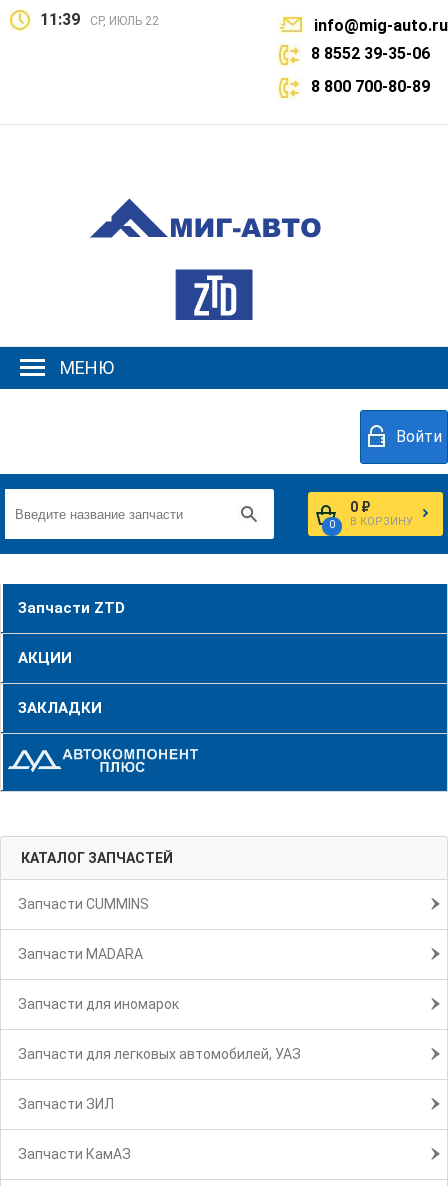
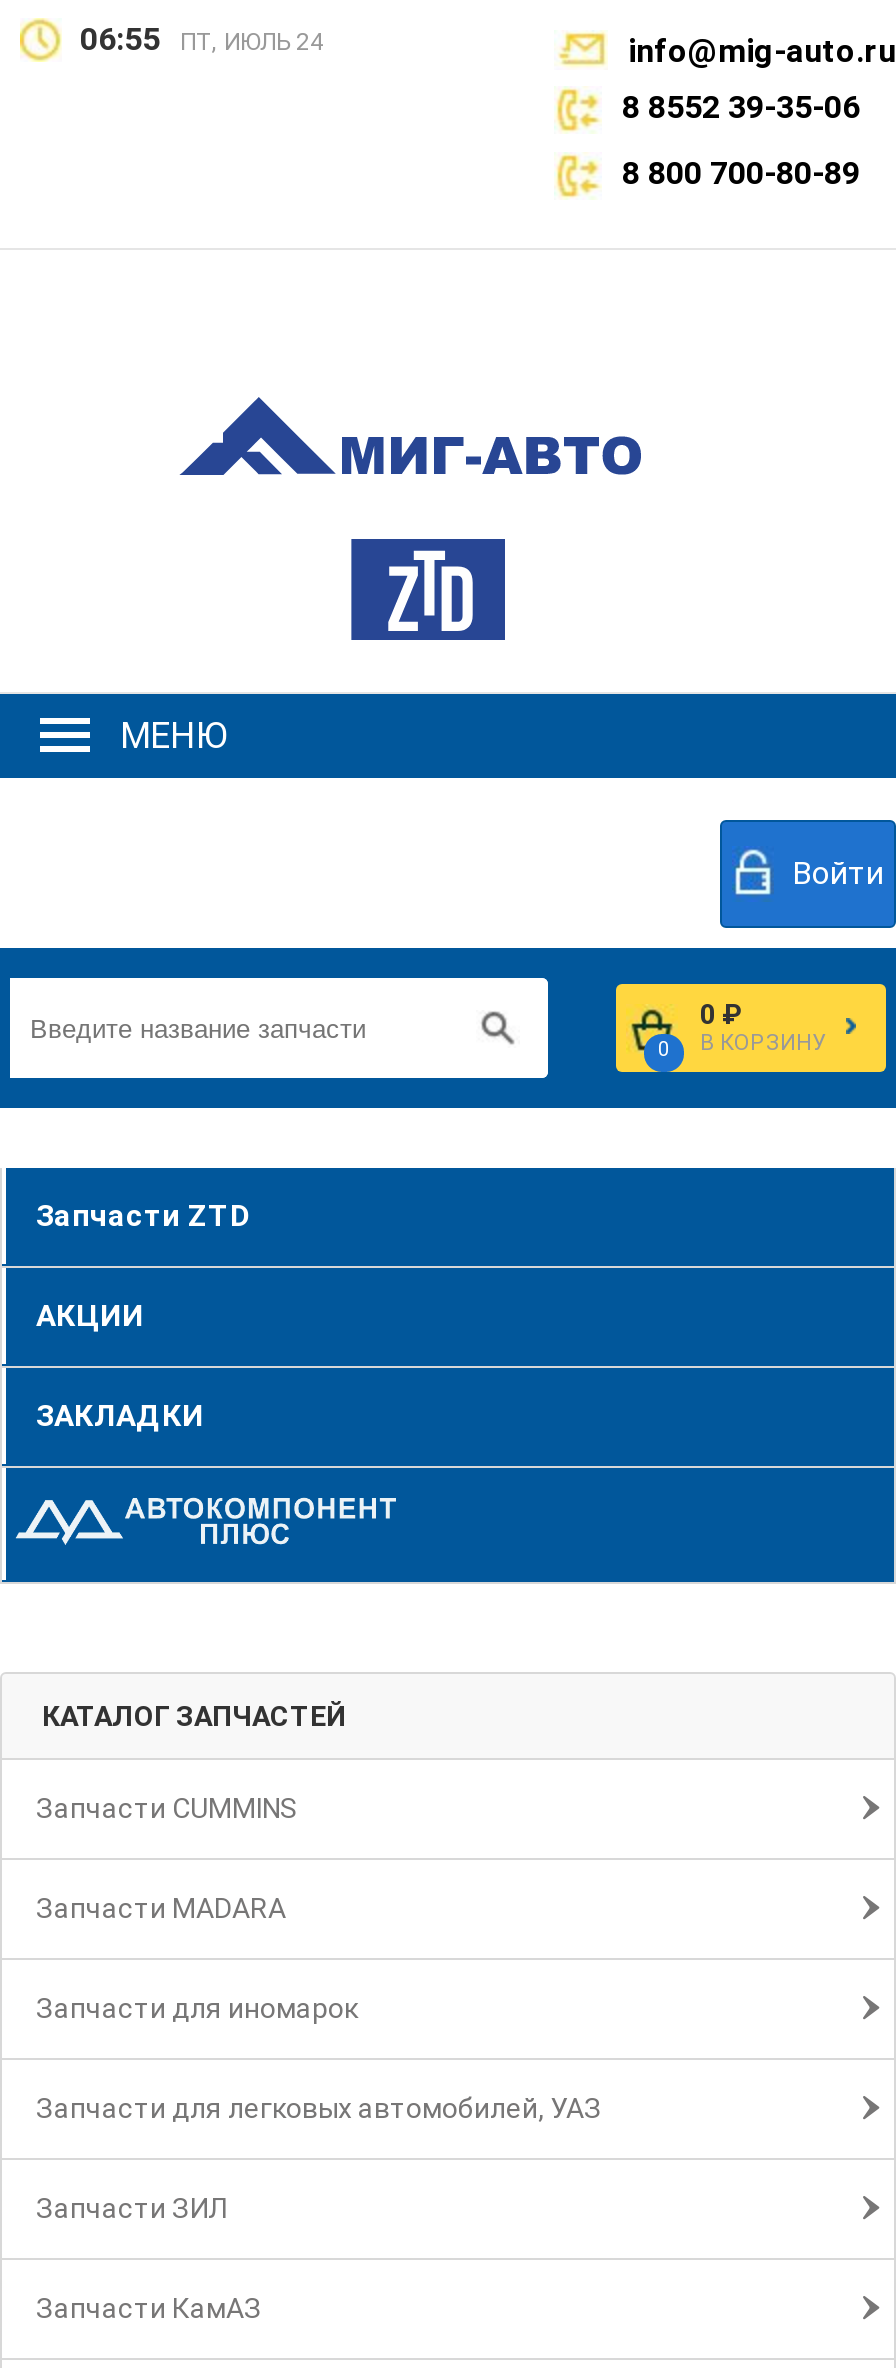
[40,10,80,29] 11:39 -> [80,20,160,58] 06:55
[90,14,159,28] СР, ИЮЛЬ 22 -> [180,28,324,56] ПТ, ИЮЛЬ 24

